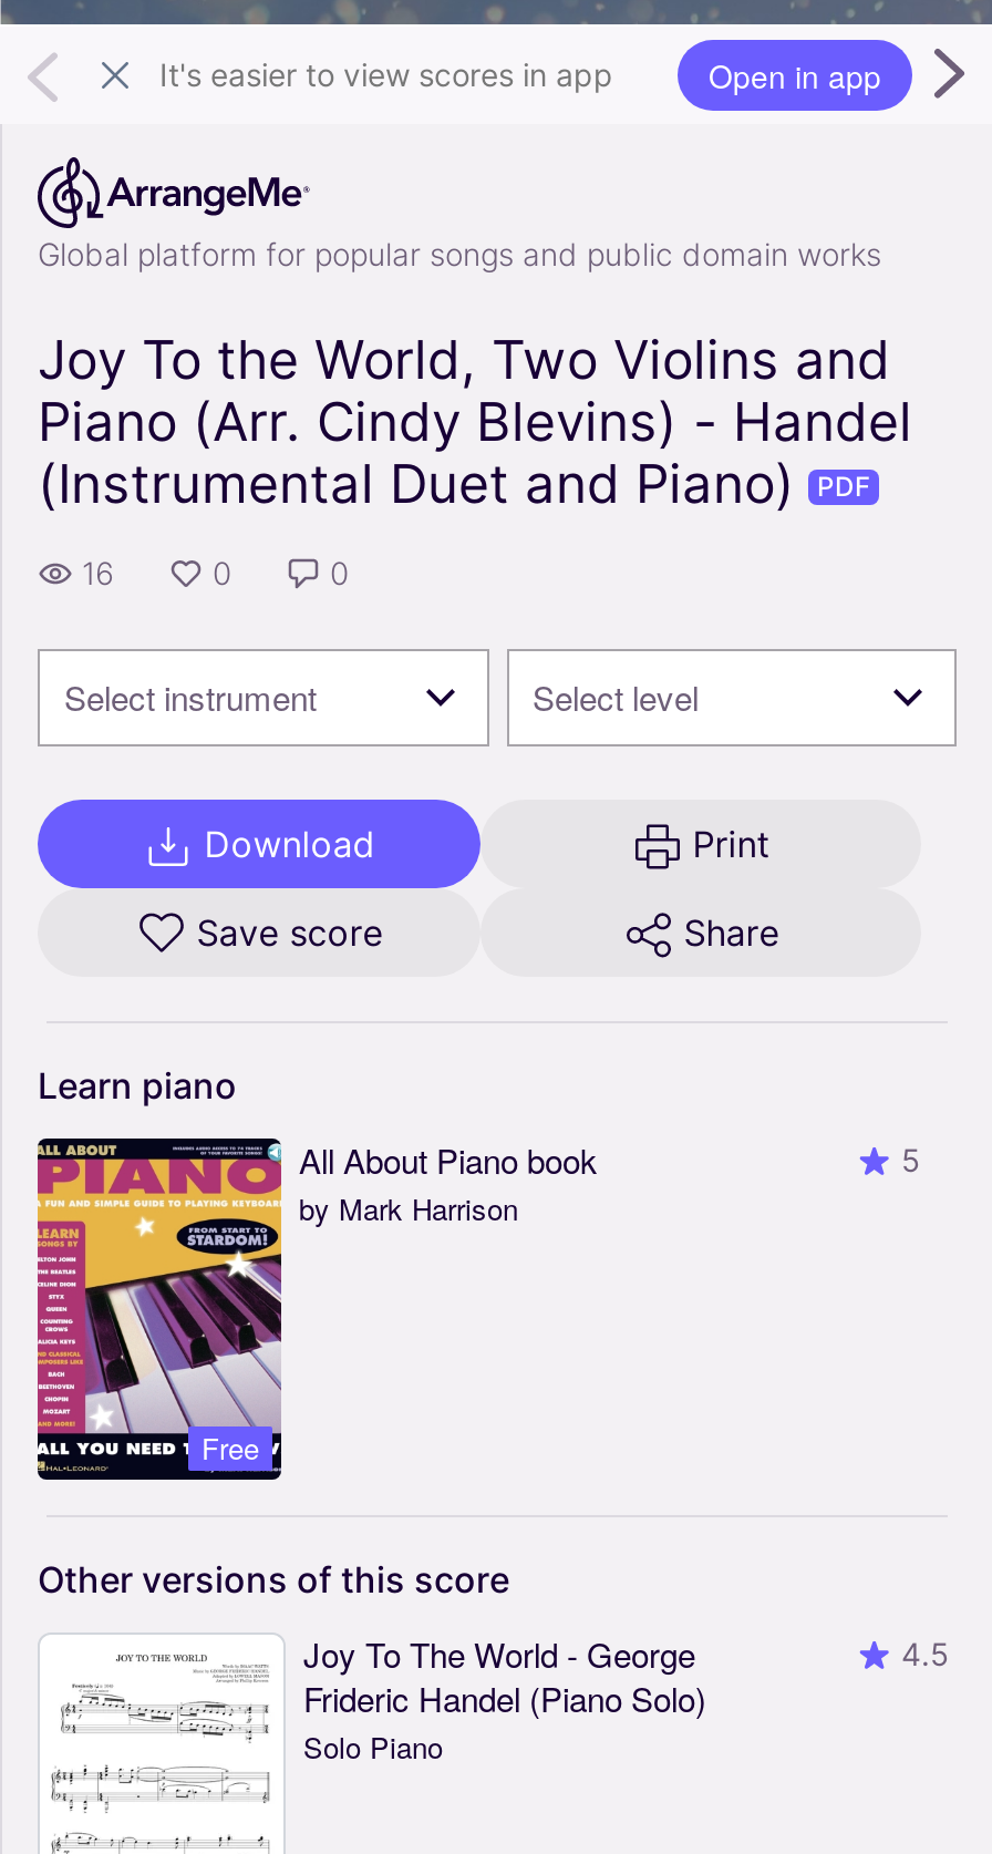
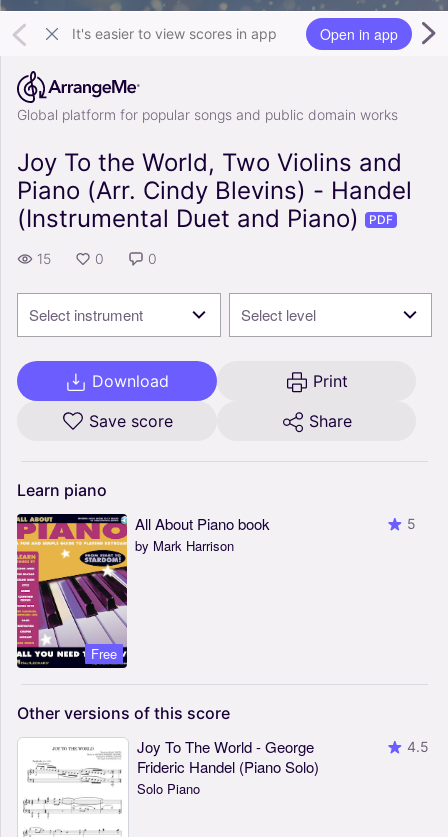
[82,554,115,592] 16 -> [37,250,51,267] 15

